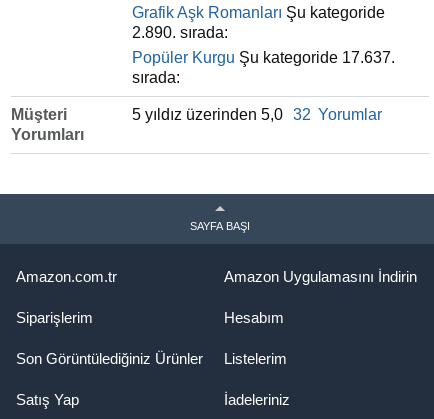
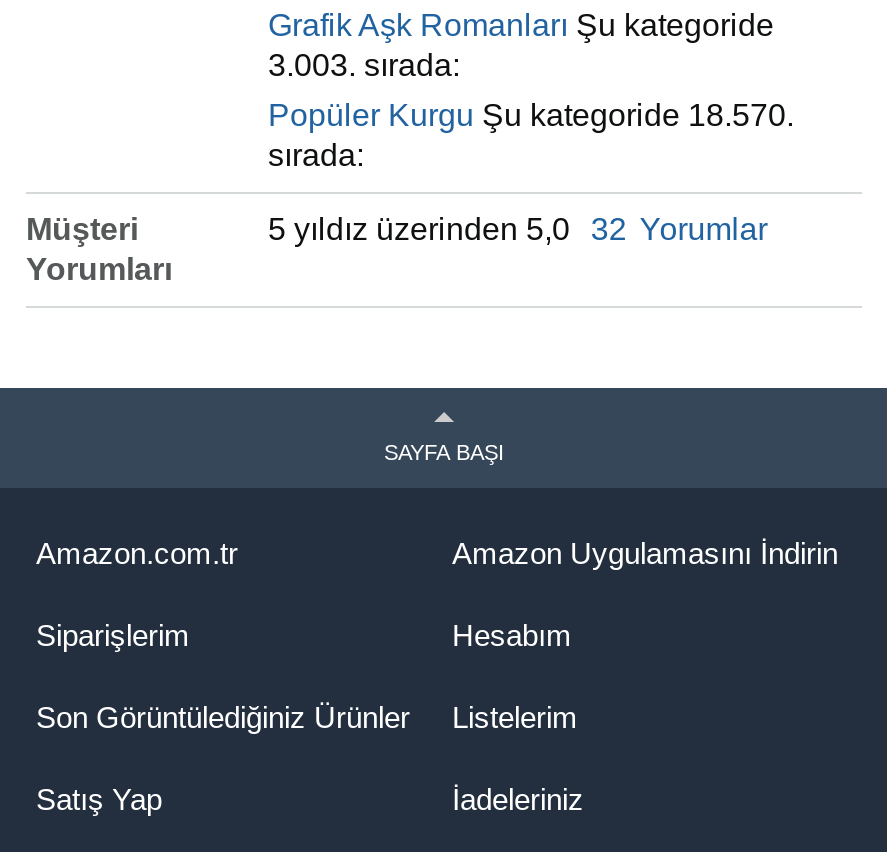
[132,24,228,41] 2.890. sırada: -> [268,48,460,82] 3.003. sırada:
[132,49,395,66] Popüler Kurgu Şu kategoride 17.637. -> [268,98,794,132] Popüler Kurgu Şu kategoride 18.570.

